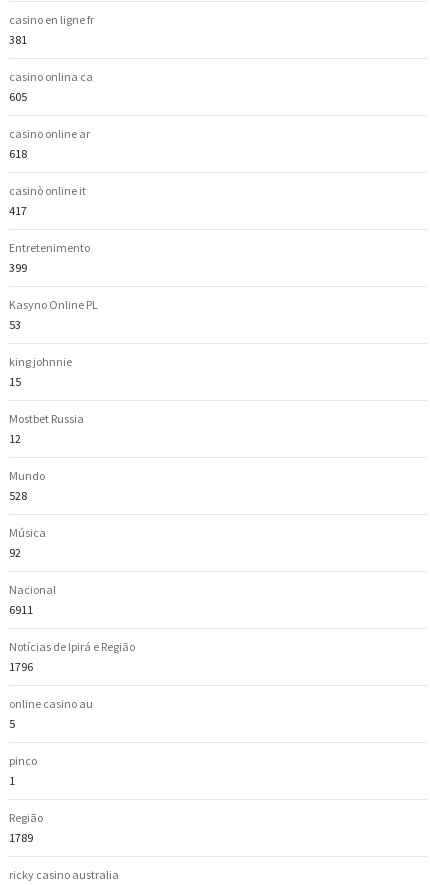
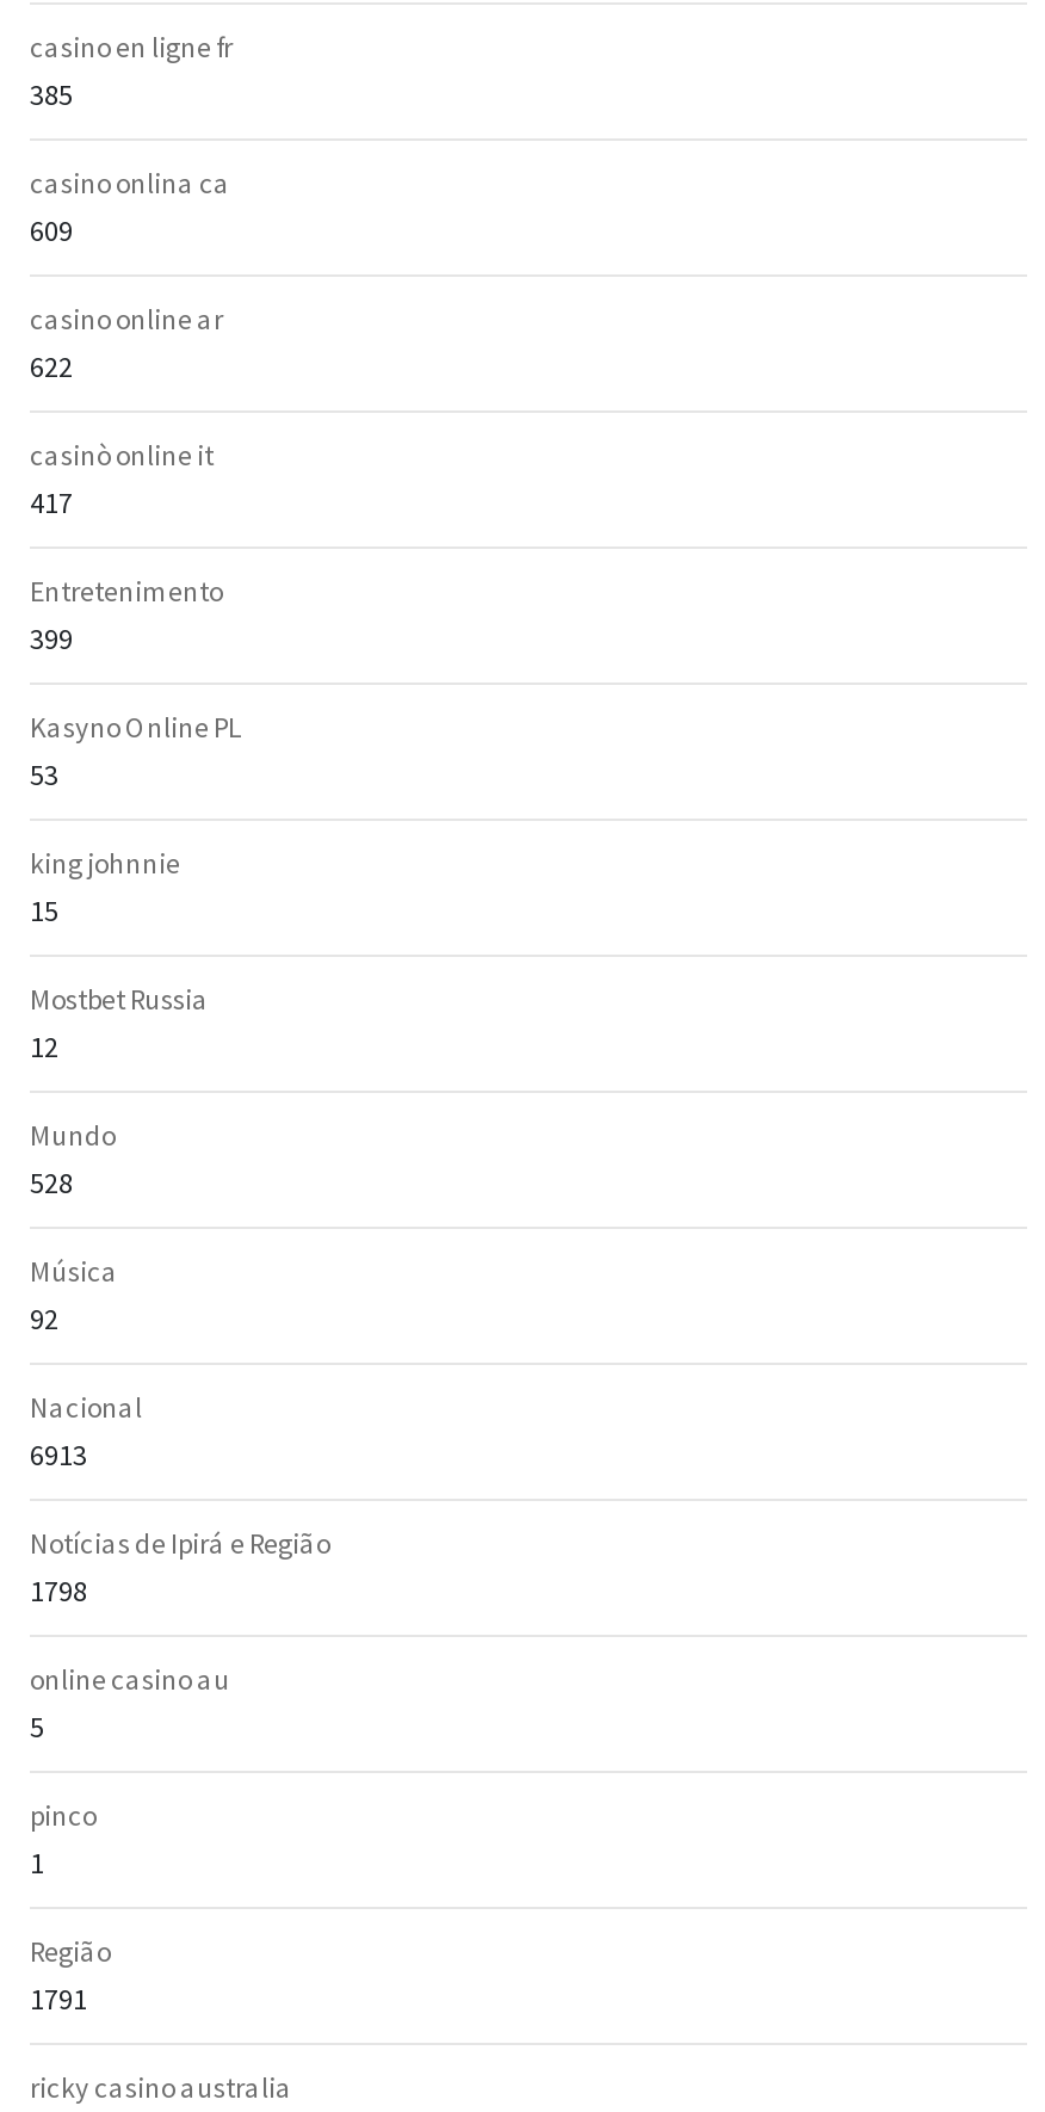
[9,32,27,47] 381 -> [30,75,73,111] 385
[9,89,27,104] 605 -> [30,211,73,247] 609
[9,146,27,161] 618 -> [30,347,73,383] 622
[9,602,33,617] 6911 -> [30,1436,87,1471] 6913
[9,659,33,674] 1796 -> [30,1572,87,1608] 1798
[9,830,33,845] 1789 -> [30,1980,87,2016] 1791

